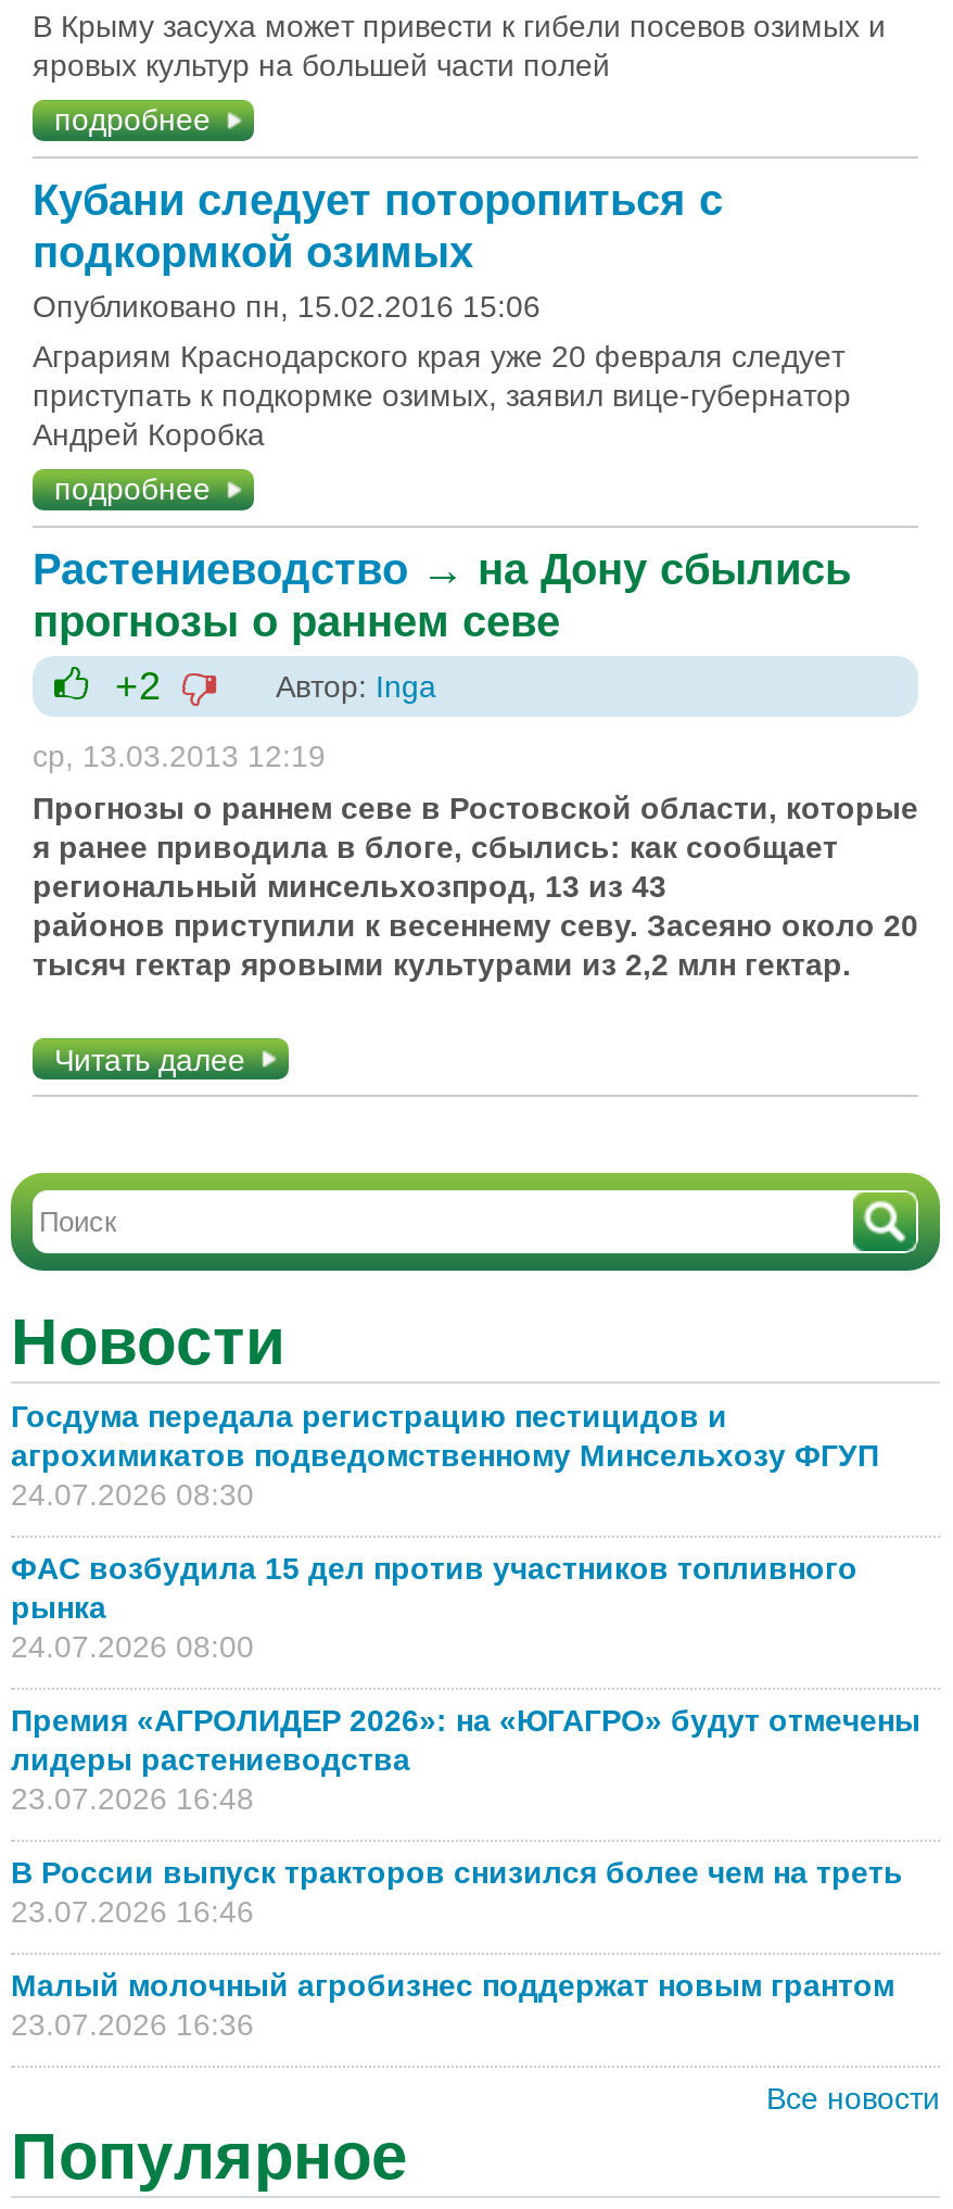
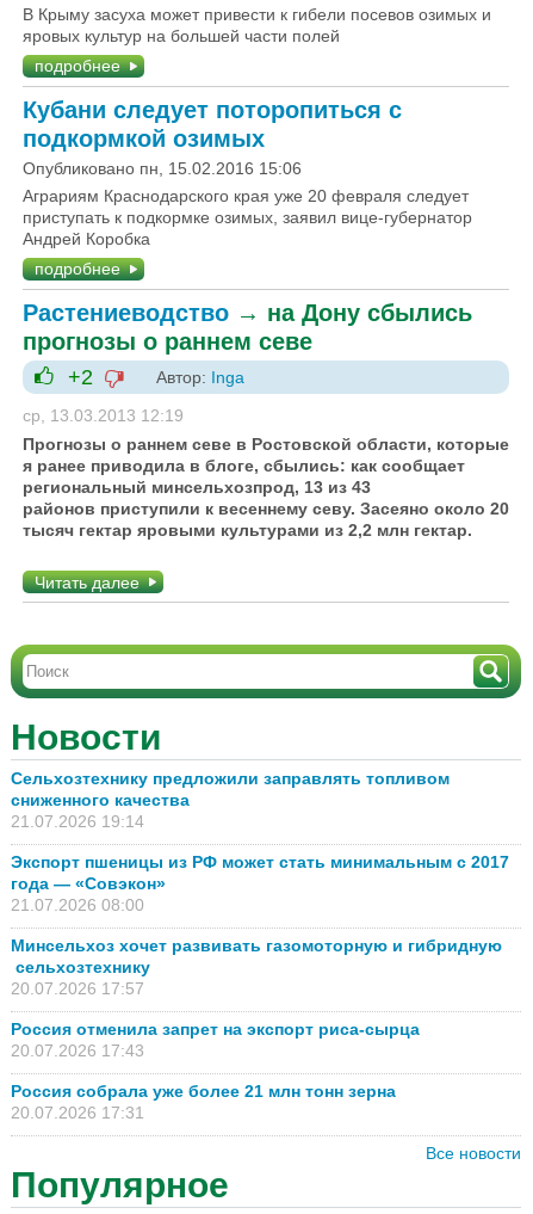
[11,1399,879,1512] Госдума передала регистрацию пестицидов и | агрохимикатов подведомственному Минсельхозу ФГУП | 24.07.2026 08:30 -> [11,769,450,831] Сельхозтехнику предложили заправлять топливом | сниженного качества | 21.07.2026 19:14
[11,1551,857,1664] ФАС возбудила 15 дел против участников топливного | рынка | 24.07.2026 08:00 -> [11,852,509,914] Экспорт пшеницы из РФ может стать минимальным с 2017 | года — «Совэкон» | 21.07.2026 08:00
[11,1703,920,1816] Премия «АГРОЛИДЕР 2026»: на «ЮГАГРО» будут отмечены | лидеры растениеводства | 23.07.2026 16:48 -> [11,936,502,998] Минсельхоз хочет развивать газомоторную и гибридную | сельхозтехнику | 20.07.2026 17:57
[11,1855,912,1929] В России выпуск тракторов снизился более чем на треть | 23.07.2026 16:46 -> [11,1019,424,1060] Россия отменила запрет на экспорт риса-сырца | 20.07.2026 17:43
[11,1968,903,2042] Малый молочный агробизнес поддержат новым грантом | 23.07.2026 16:36 -> [11,1081,396,1122] Россия собрала уже более 21 млн тонн зерна | 20.07.2026 17:31

